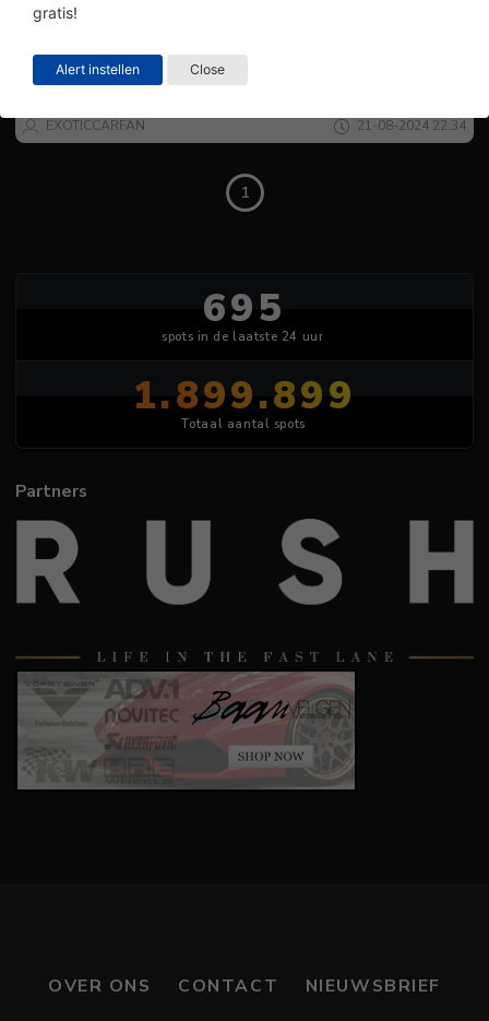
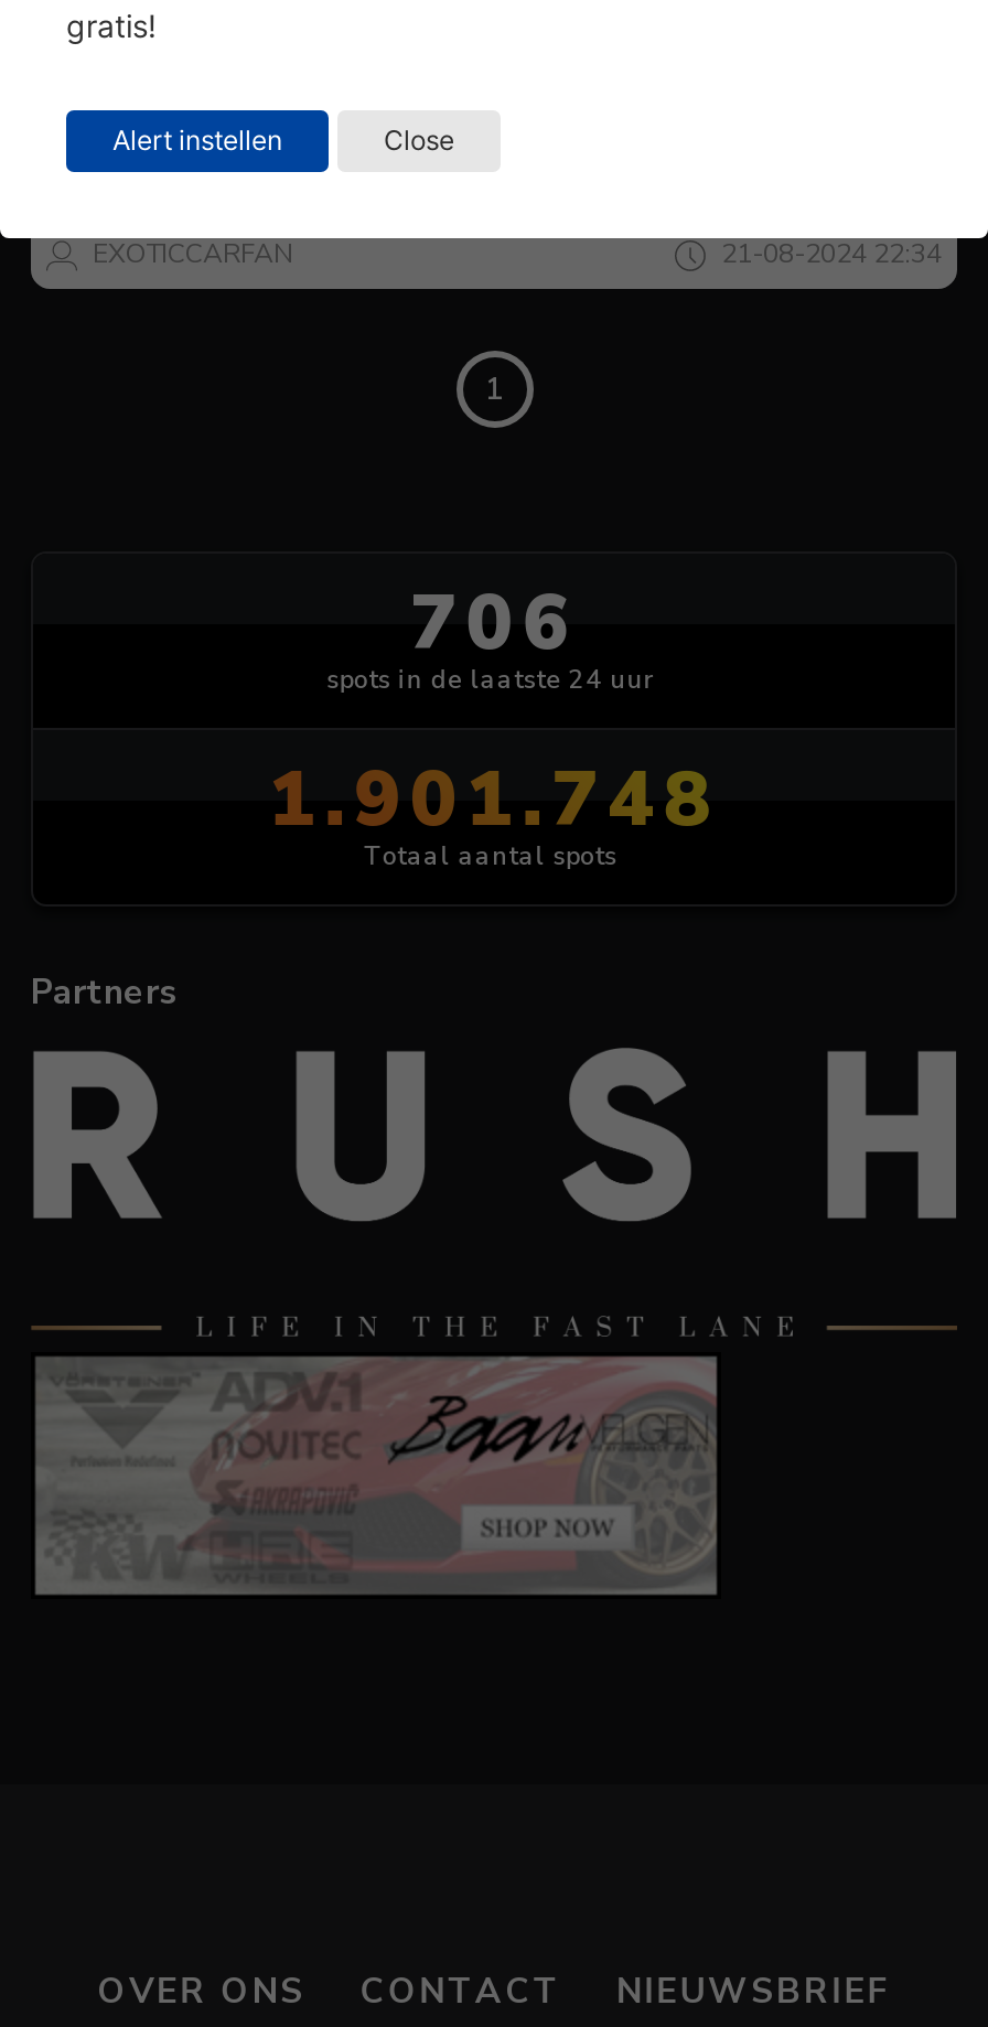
[203,283,286,335] 695 -> [410,572,578,676] 706
[133,371,356,422] 1.899.899 -> [269,749,719,852] 1.901.748

